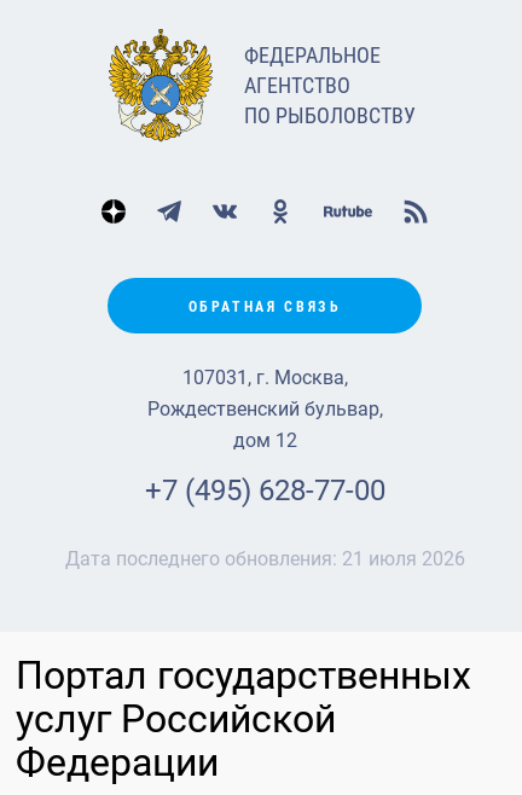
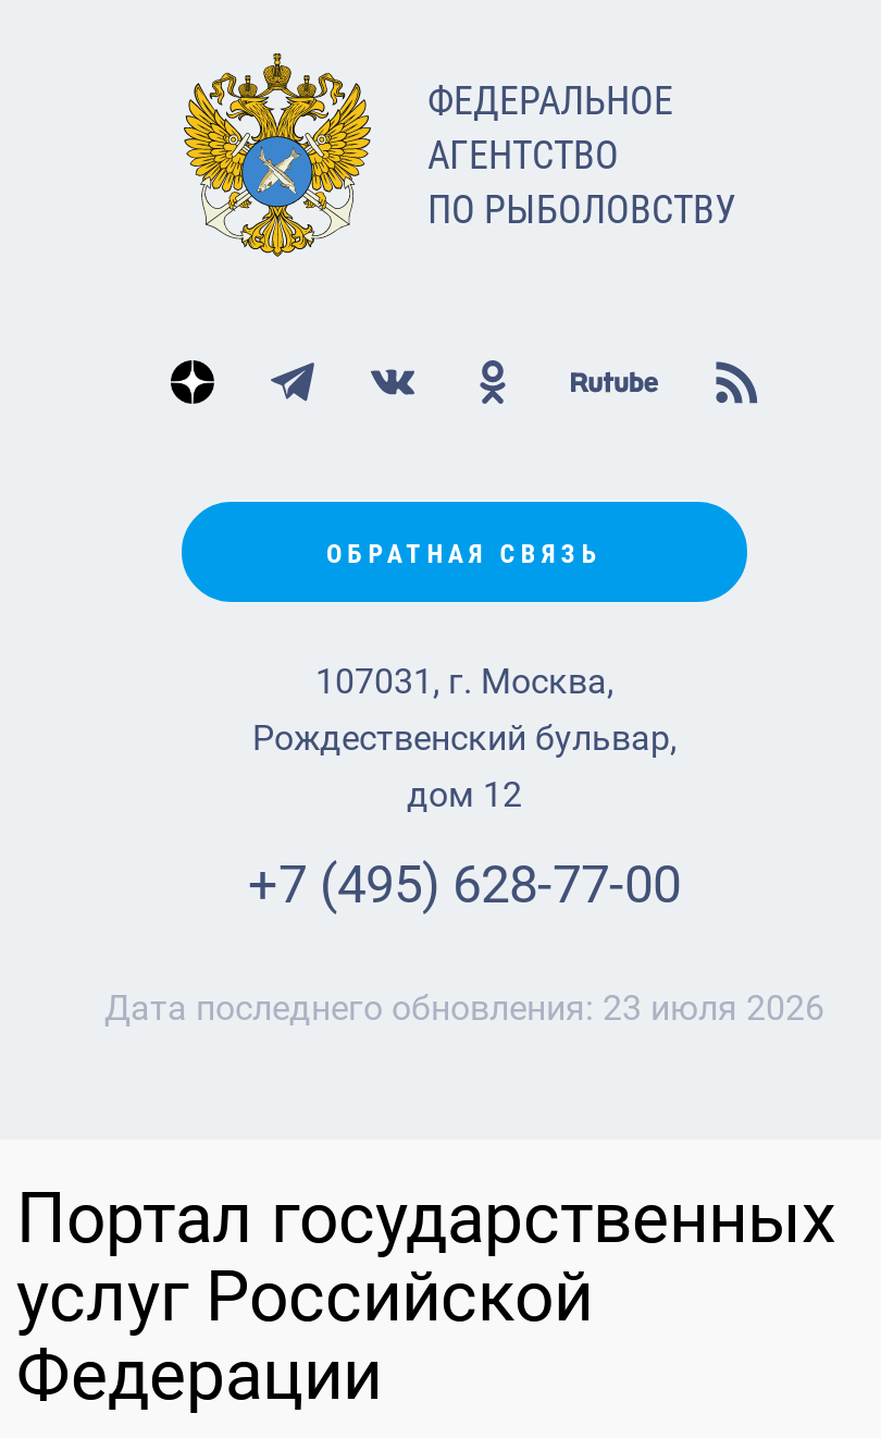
[65,547,465,570] Дата последнего обновления: 21 июля 2026 -> [104,987,824,1029] Дата последнего обновления: 23 июля 2026

